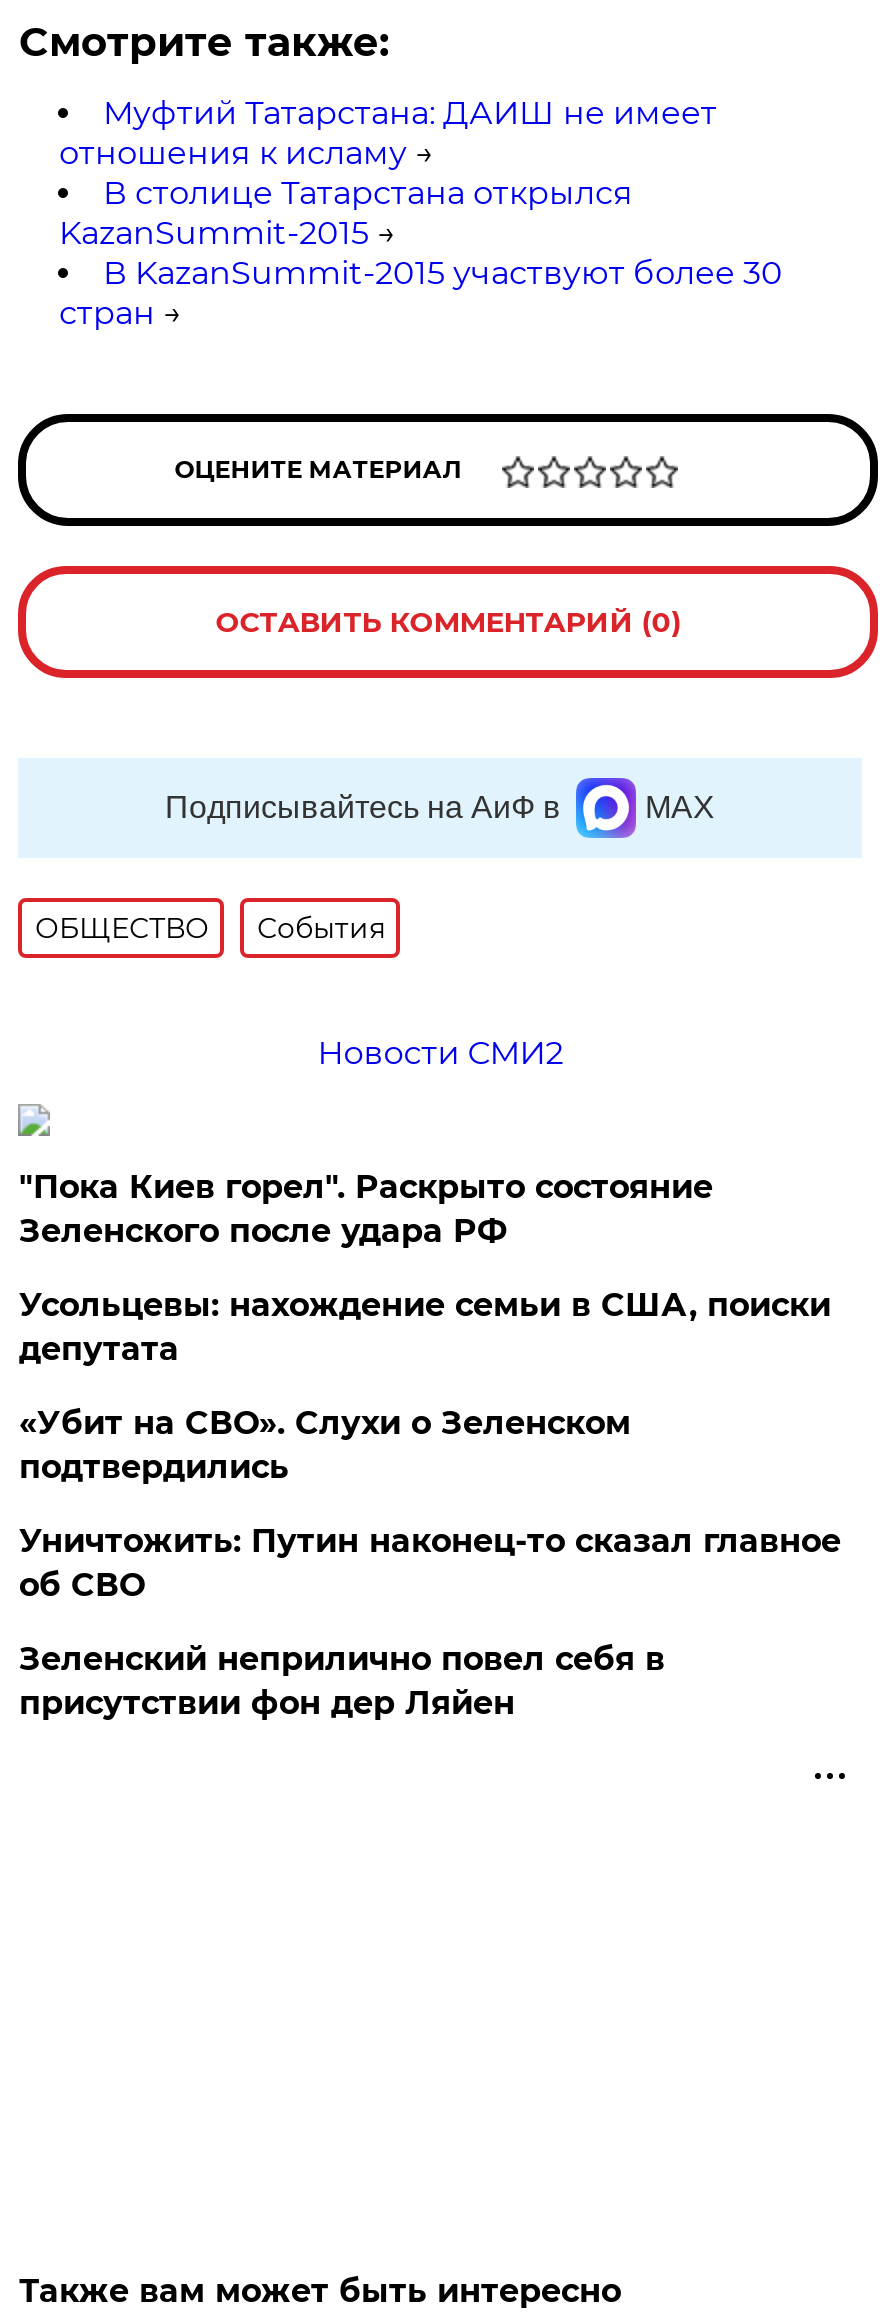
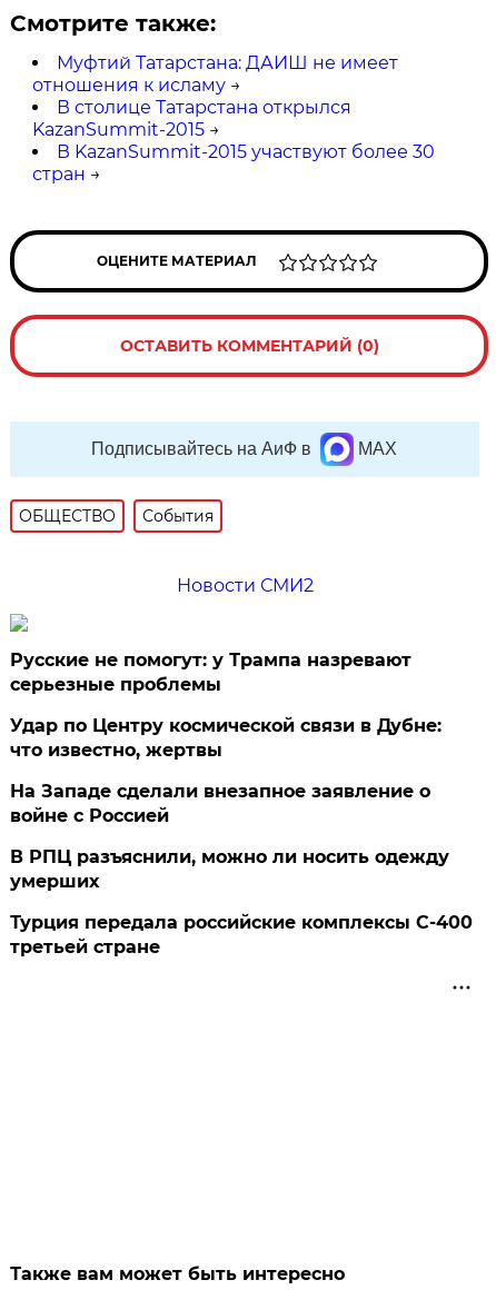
[19,1168,713,1250] "Пока Киев горел". Раскрыто состояние | Зеленского после удара РФ -> [10,649,412,695] Русские не помогут: у Трампа назревают | серьезные проблемы
[19,1286,831,1368] Усольцевы: нахождение семьи в США, поиски | депутата -> [10,715,442,761] Удар по Центру космической связи в Дубне: | что известно, жертвы
[19,1404,631,1486] «Убит на СВО». Слухи о Зеленском | подтвердились -> [10,781,431,826] На Западе сделали внезапное заявление о | войне с Россией
[19,1522,841,1604] Уничтожить: Путин наконец-то сказал главное | об СВО -> [10,846,450,892] В РПЦ разъяснили, можно ли носить одежду | умерших
[19,1640,665,1722] Зеленский неприлично повел cебя в | присутствии фон дер Ляйен -> [10,912,473,957] Турция передала российские комплексы С-400 | третьей стране

